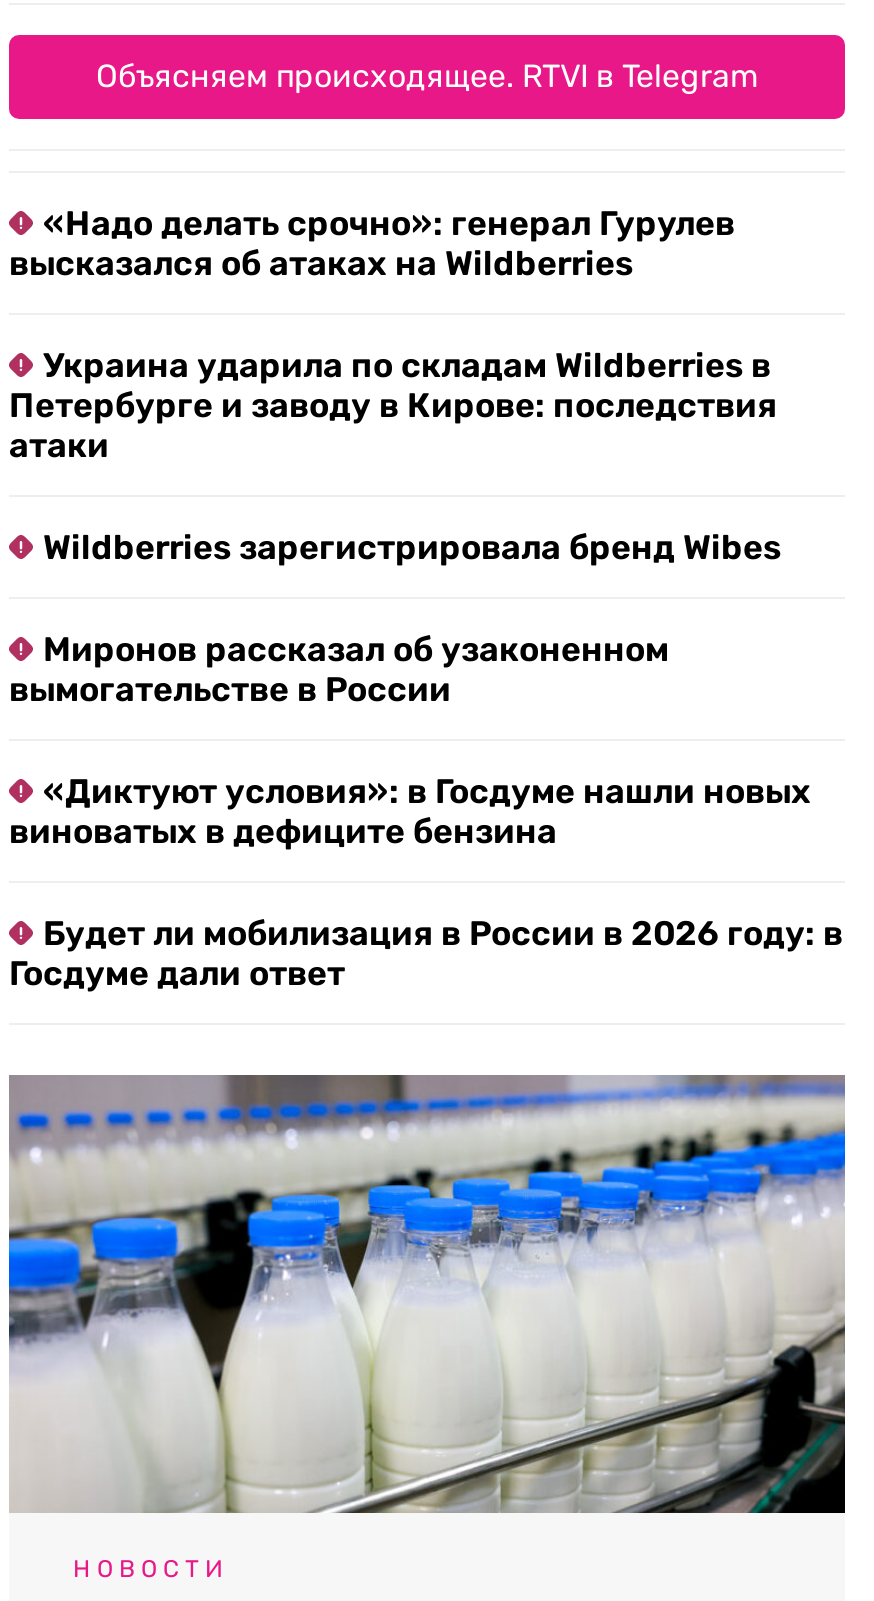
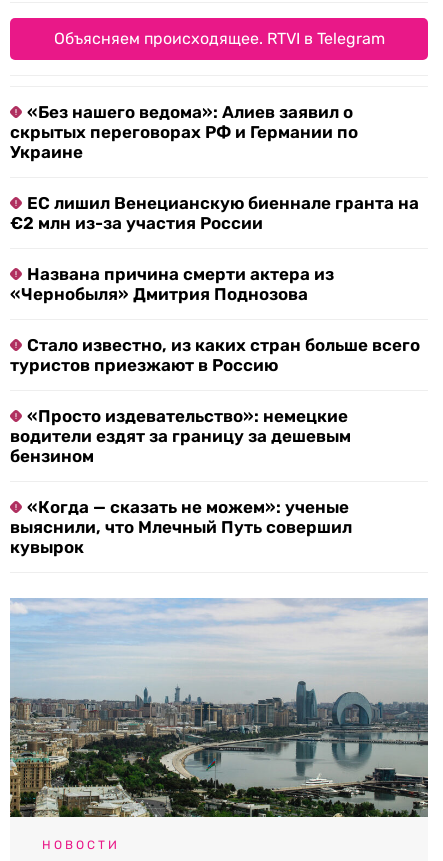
[9,203,735,283] «Надо делать срочно»: генерал Гурулев | высказался об атаках на Wildberries -> [10,102,358,162] «Без нашего ведома»: Алиев заявил о | скрытых переговорах РФ и Германии по | Украине
[9,345,777,465] Украина ударила по складам Wildberries в | Петербурге и заводу в Кирове: последствия | атаки -> [10,193,419,233] ЕС лишил Венецианскую биеннале гранта на | €2 млн из-за участия России
[43,527,781,567] Wildberries зарегистрировала бренд Wibes -> [10,264,334,304] Названа причина смерти актера из | «Чернобыля» Дмитрия Поднозова
[9,629,669,709] Миронов рассказал об узаконенном | вымогательстве в России -> [10,335,420,375] Стало известно, из каких стран больше всего | туристов приезжают в Россию
[9,771,811,851] «Диктуют условия»: в Госдуме нашли новых | виноватых в дефиците бензина -> [10,406,351,466] «Просто издевательство»: немецкие | водители ездят за границу за дешевым | бензином
[9,913,843,993] Будет ли мобилизация в России в 2026 году: в | Госдуме дали ответ -> [10,497,352,557] «Когда — сказать не можем»: ученые | выяснили, что Млечный Путь совершил | кувырок
[9,1073,847,1513] [image] -> [9,597,429,818] [image]

